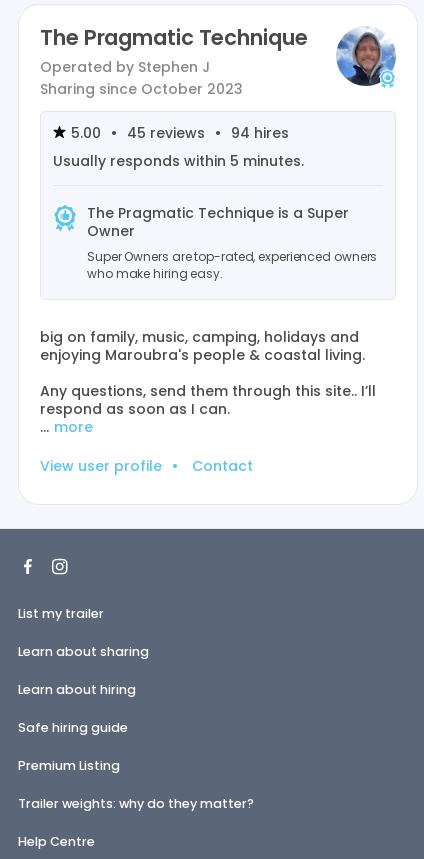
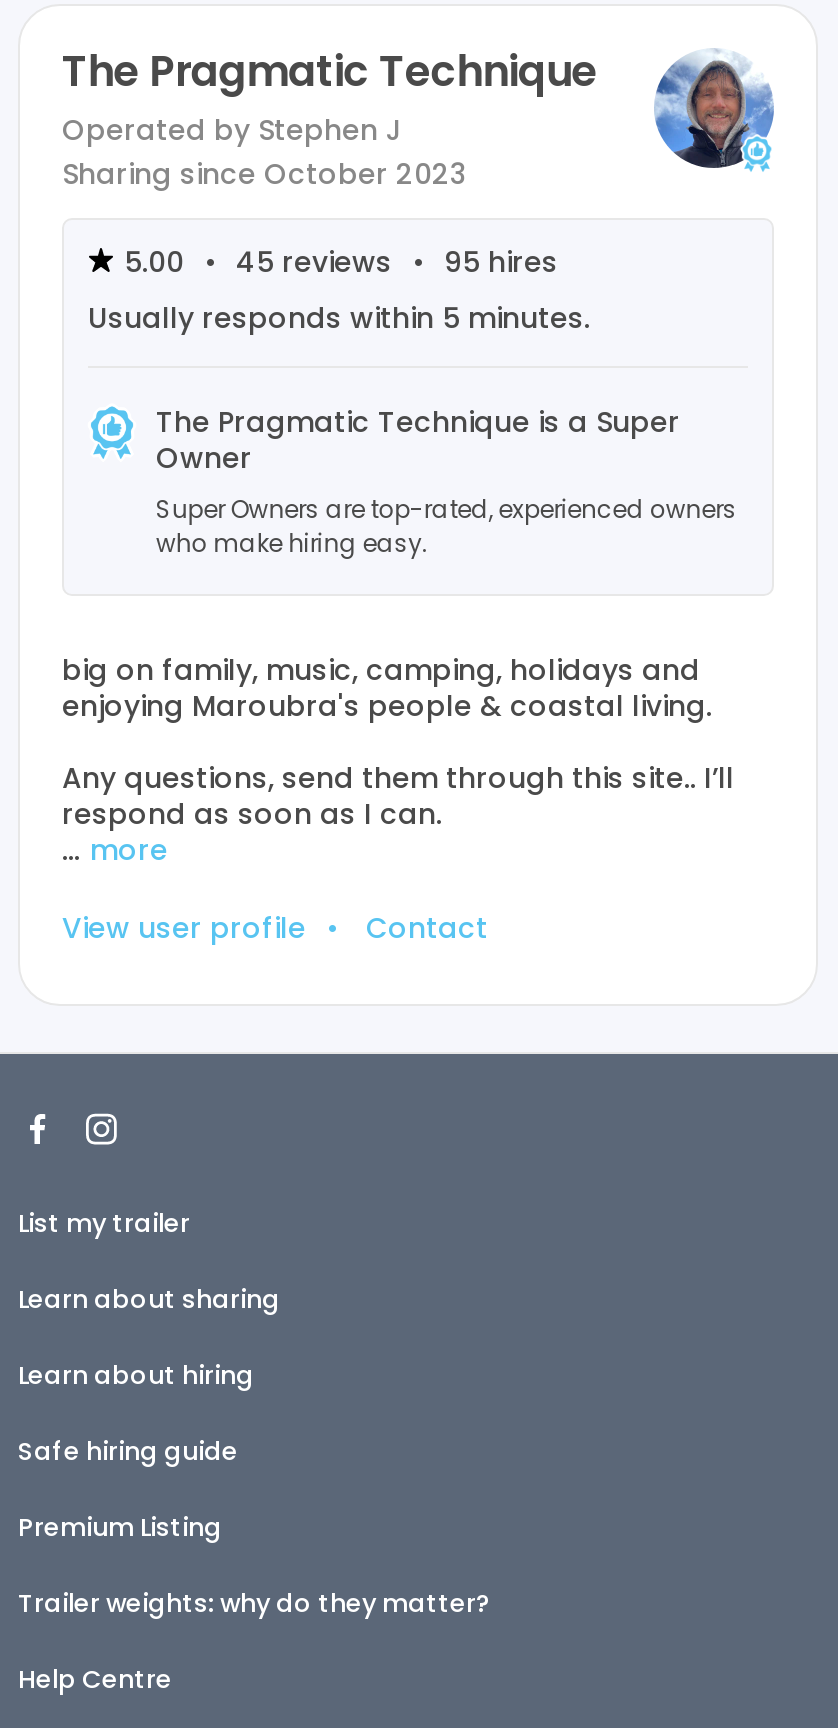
[71,123,289,143] 5.00 • 45 reviews • 94 hires -> [124,241,558,281] 5.00 • 45 reviews • 95 hires

